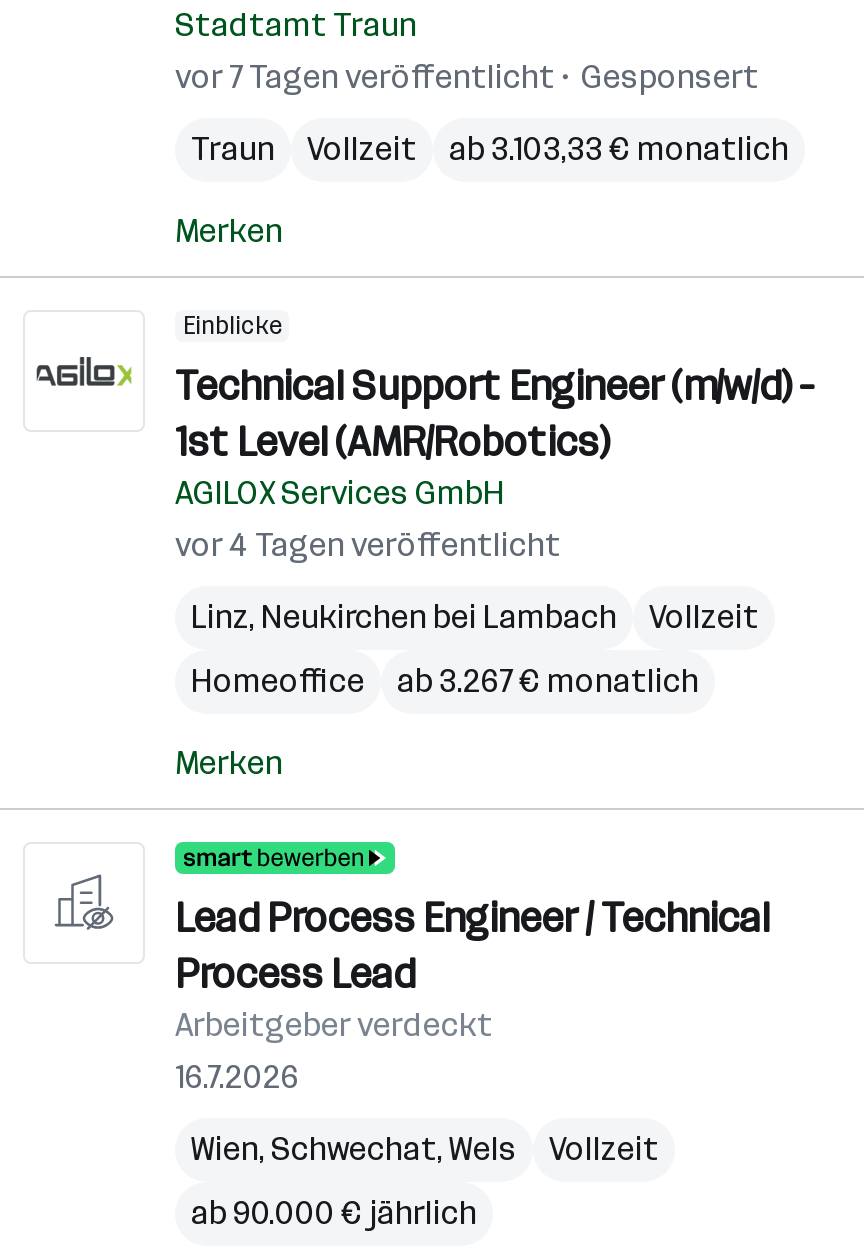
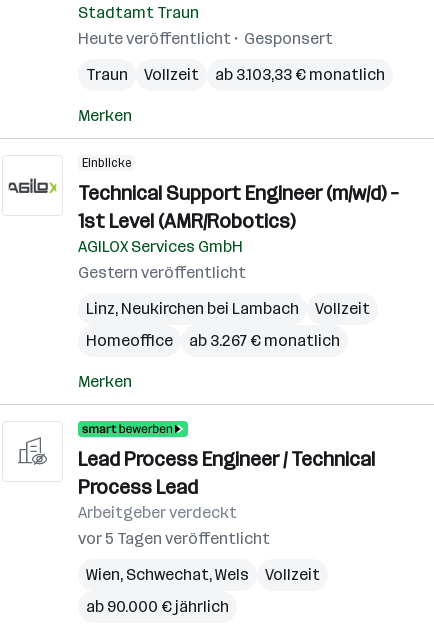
[175,58,555,96] vor 7 Tagen veröffentlicht -> [78,29,231,48] Heute veröffentlicht
[175,526,561,564] vor 4 Tagen veröffentlicht -> [78,263,246,282] Gestern veröffentlicht
[175,1058,299,1096] 16.7.2026 -> [78,529,270,548] vor 5 Tagen veröffentlicht

